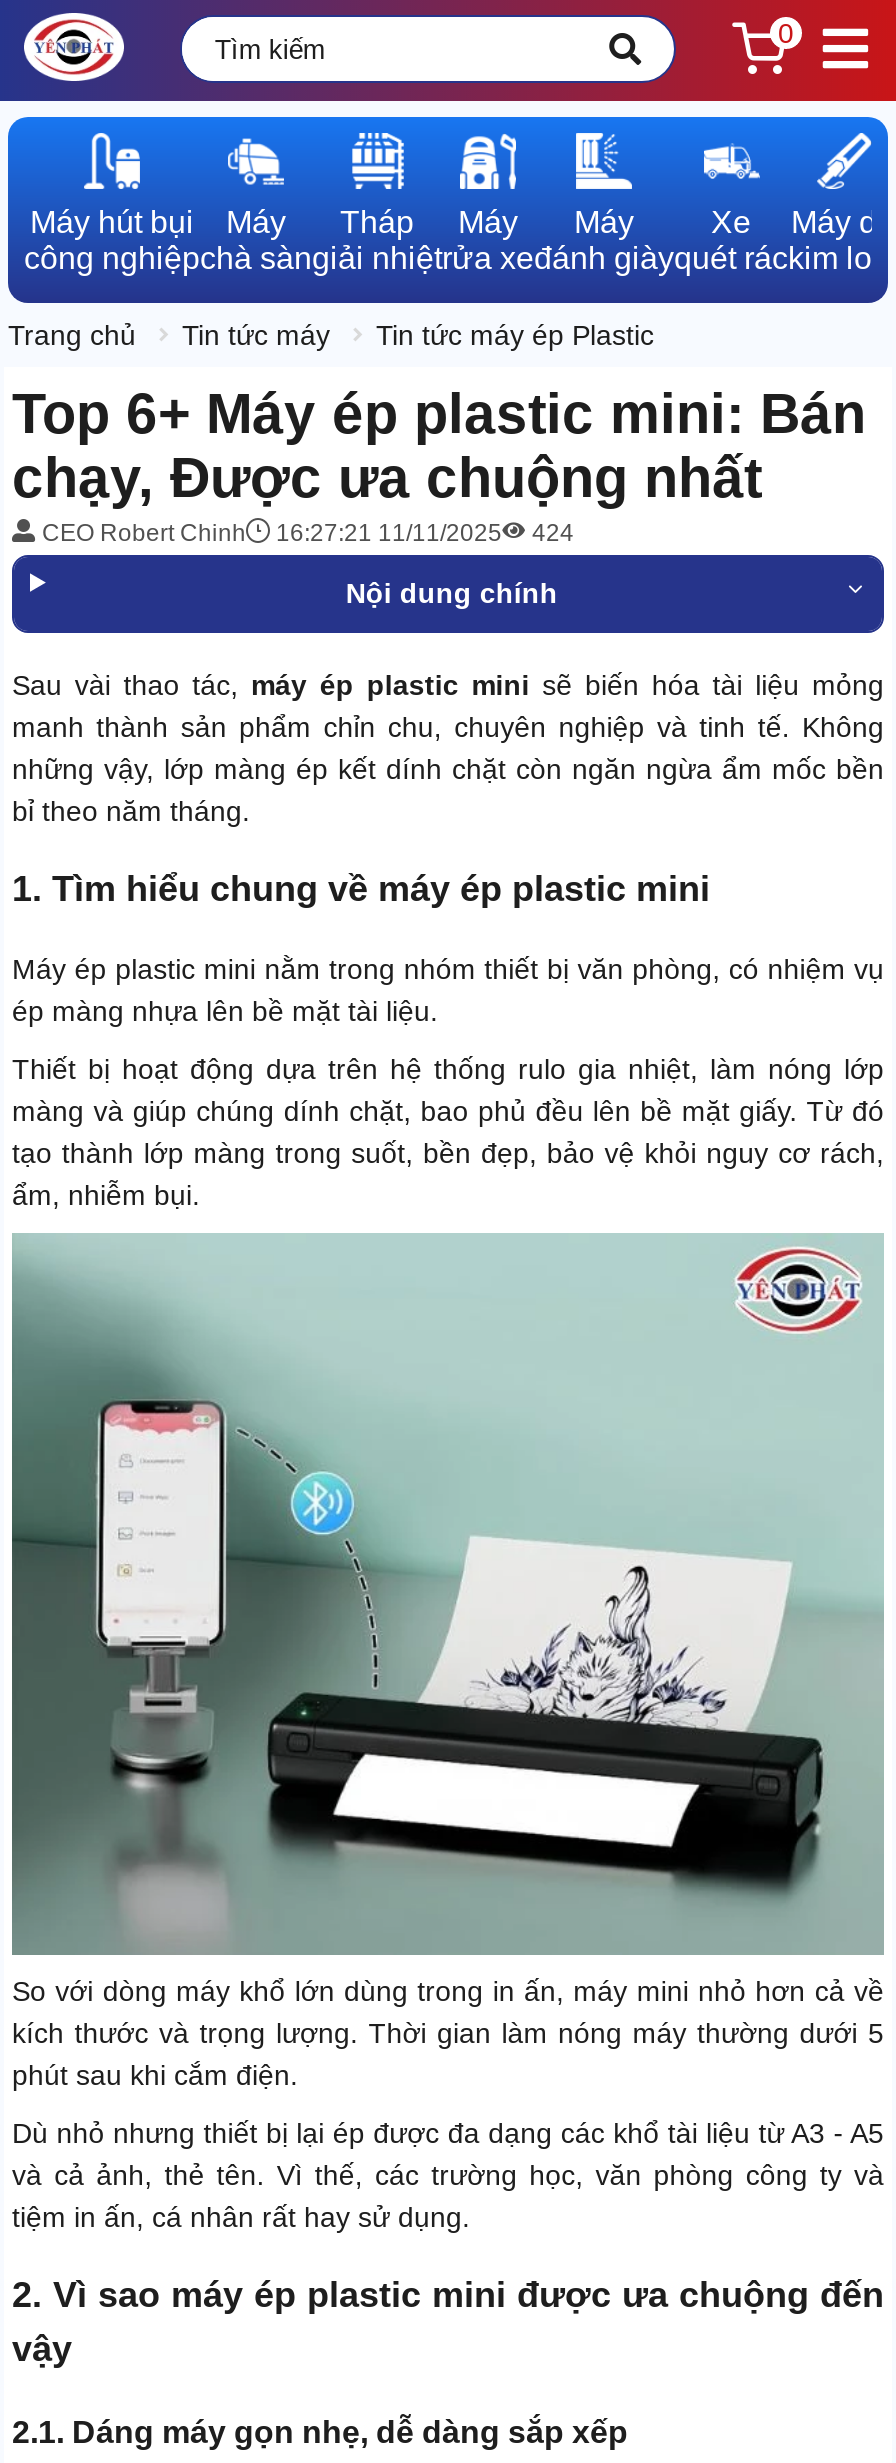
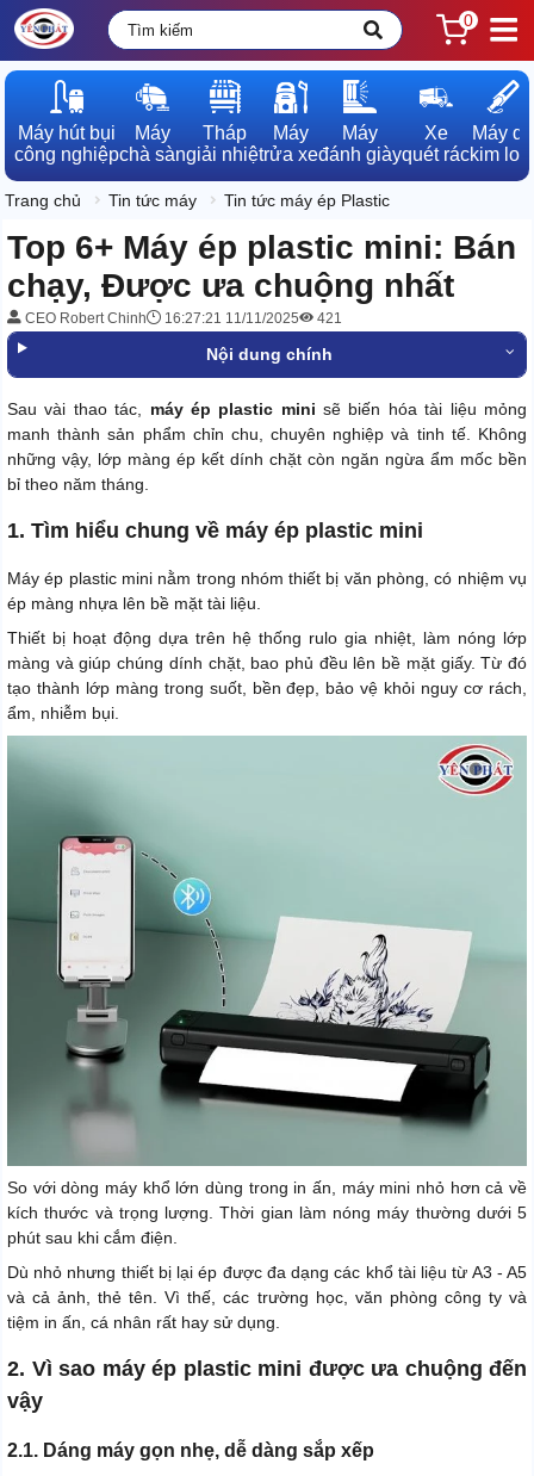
[36,519,574,547] CEO Robert Chinh 16:27:21 11/11/2025 424 -> [21,310,342,327] CEO Robert Chinh 16:27:21 11/11/2025 421

